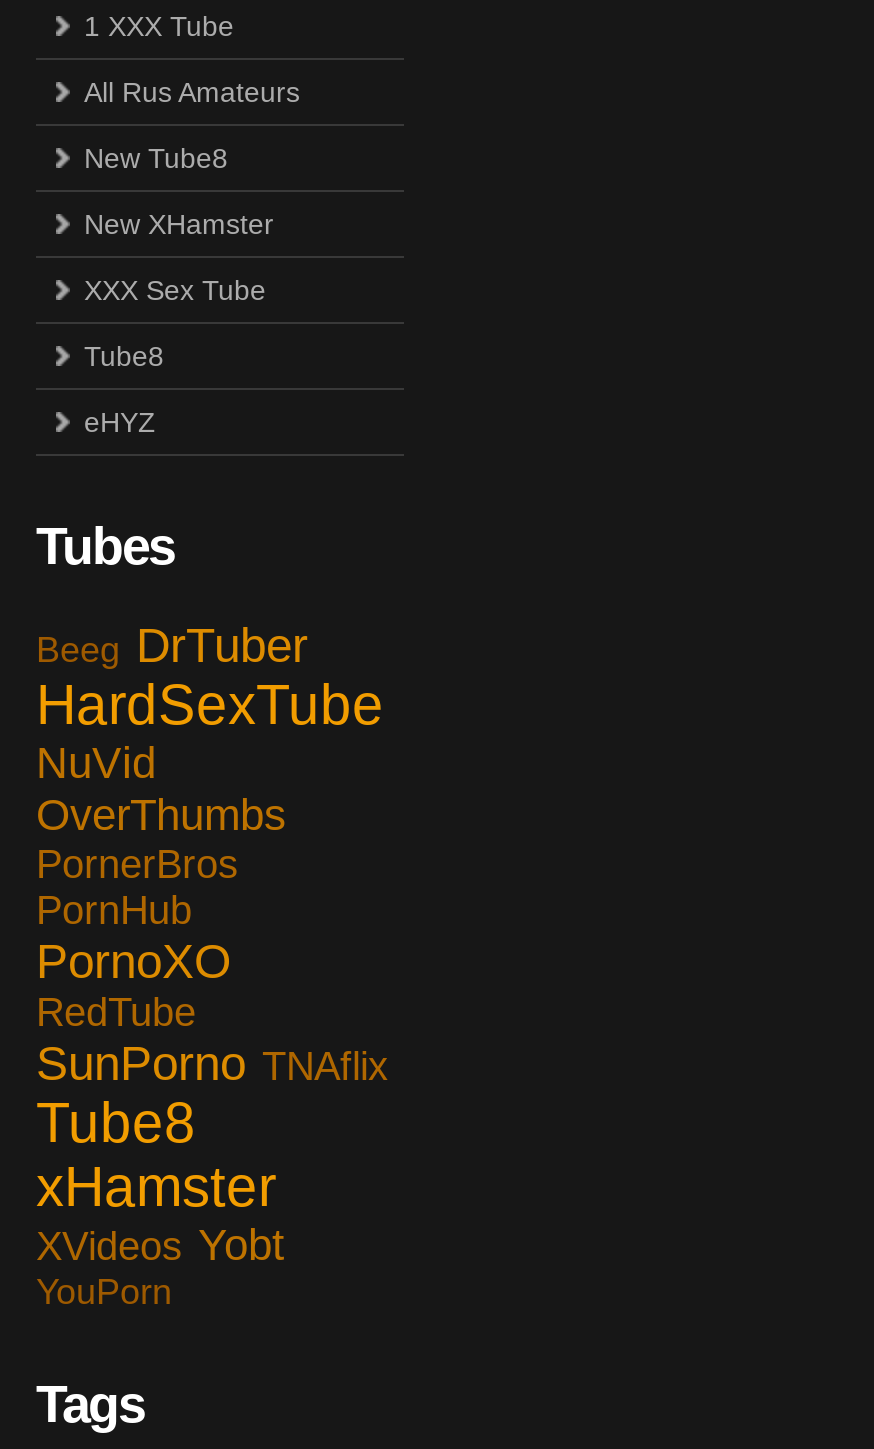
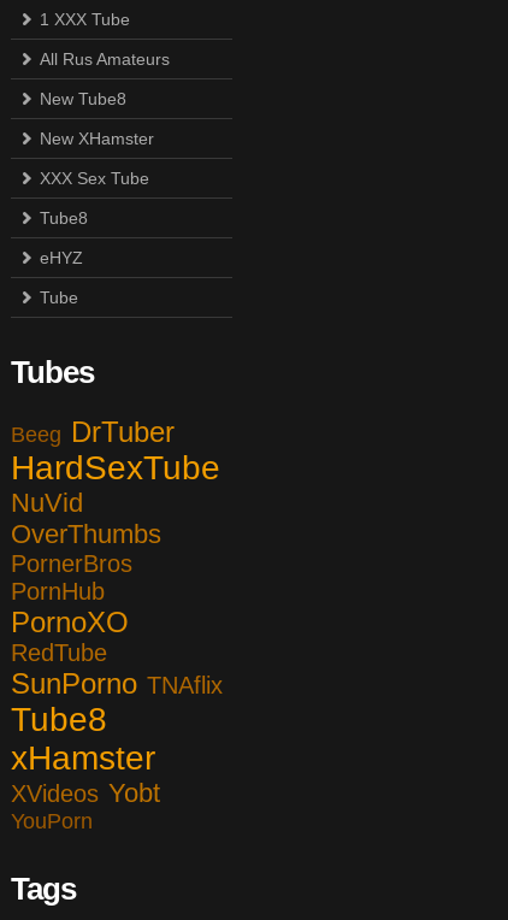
none -> [40,288,78,307] Tube

